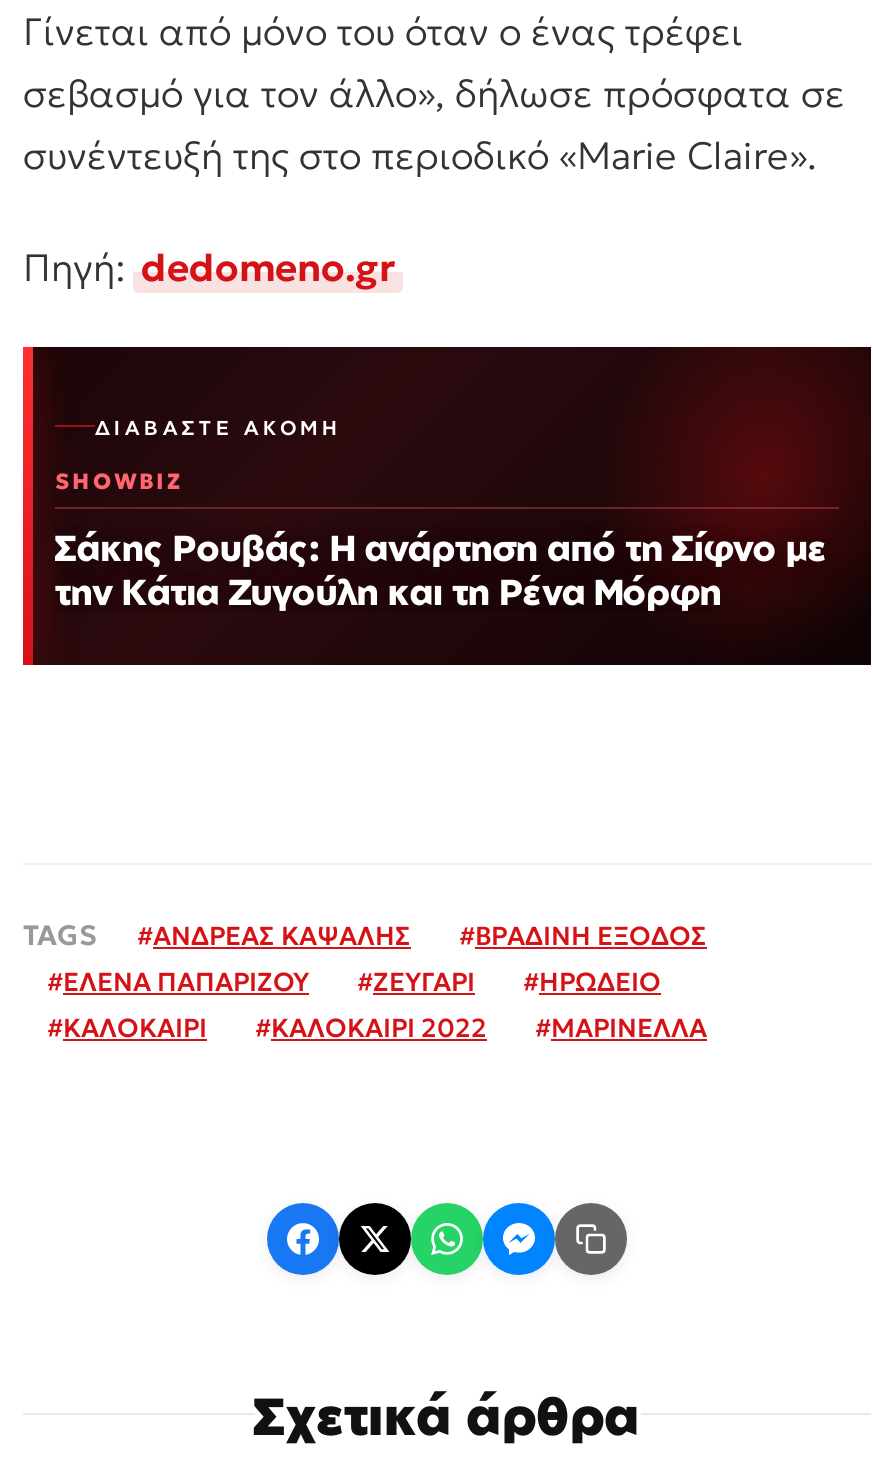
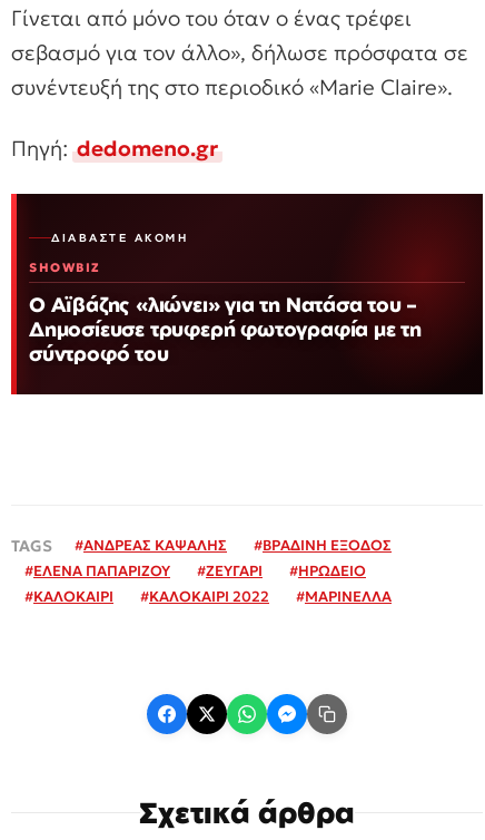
[55,525,825,613] Σάκης Ρουβάς: Η ανάρτηση από τη Σίφνο με | την Κάτια Ζυγούλη και τη Ρένα Μόρφη -> [29,292,422,366] Ο Αϊβάζης «λιώνει» για τη Νατάσα του – | Δημοσίευσε τρυφερή φωτογραφία με τη | σύντροφό του

